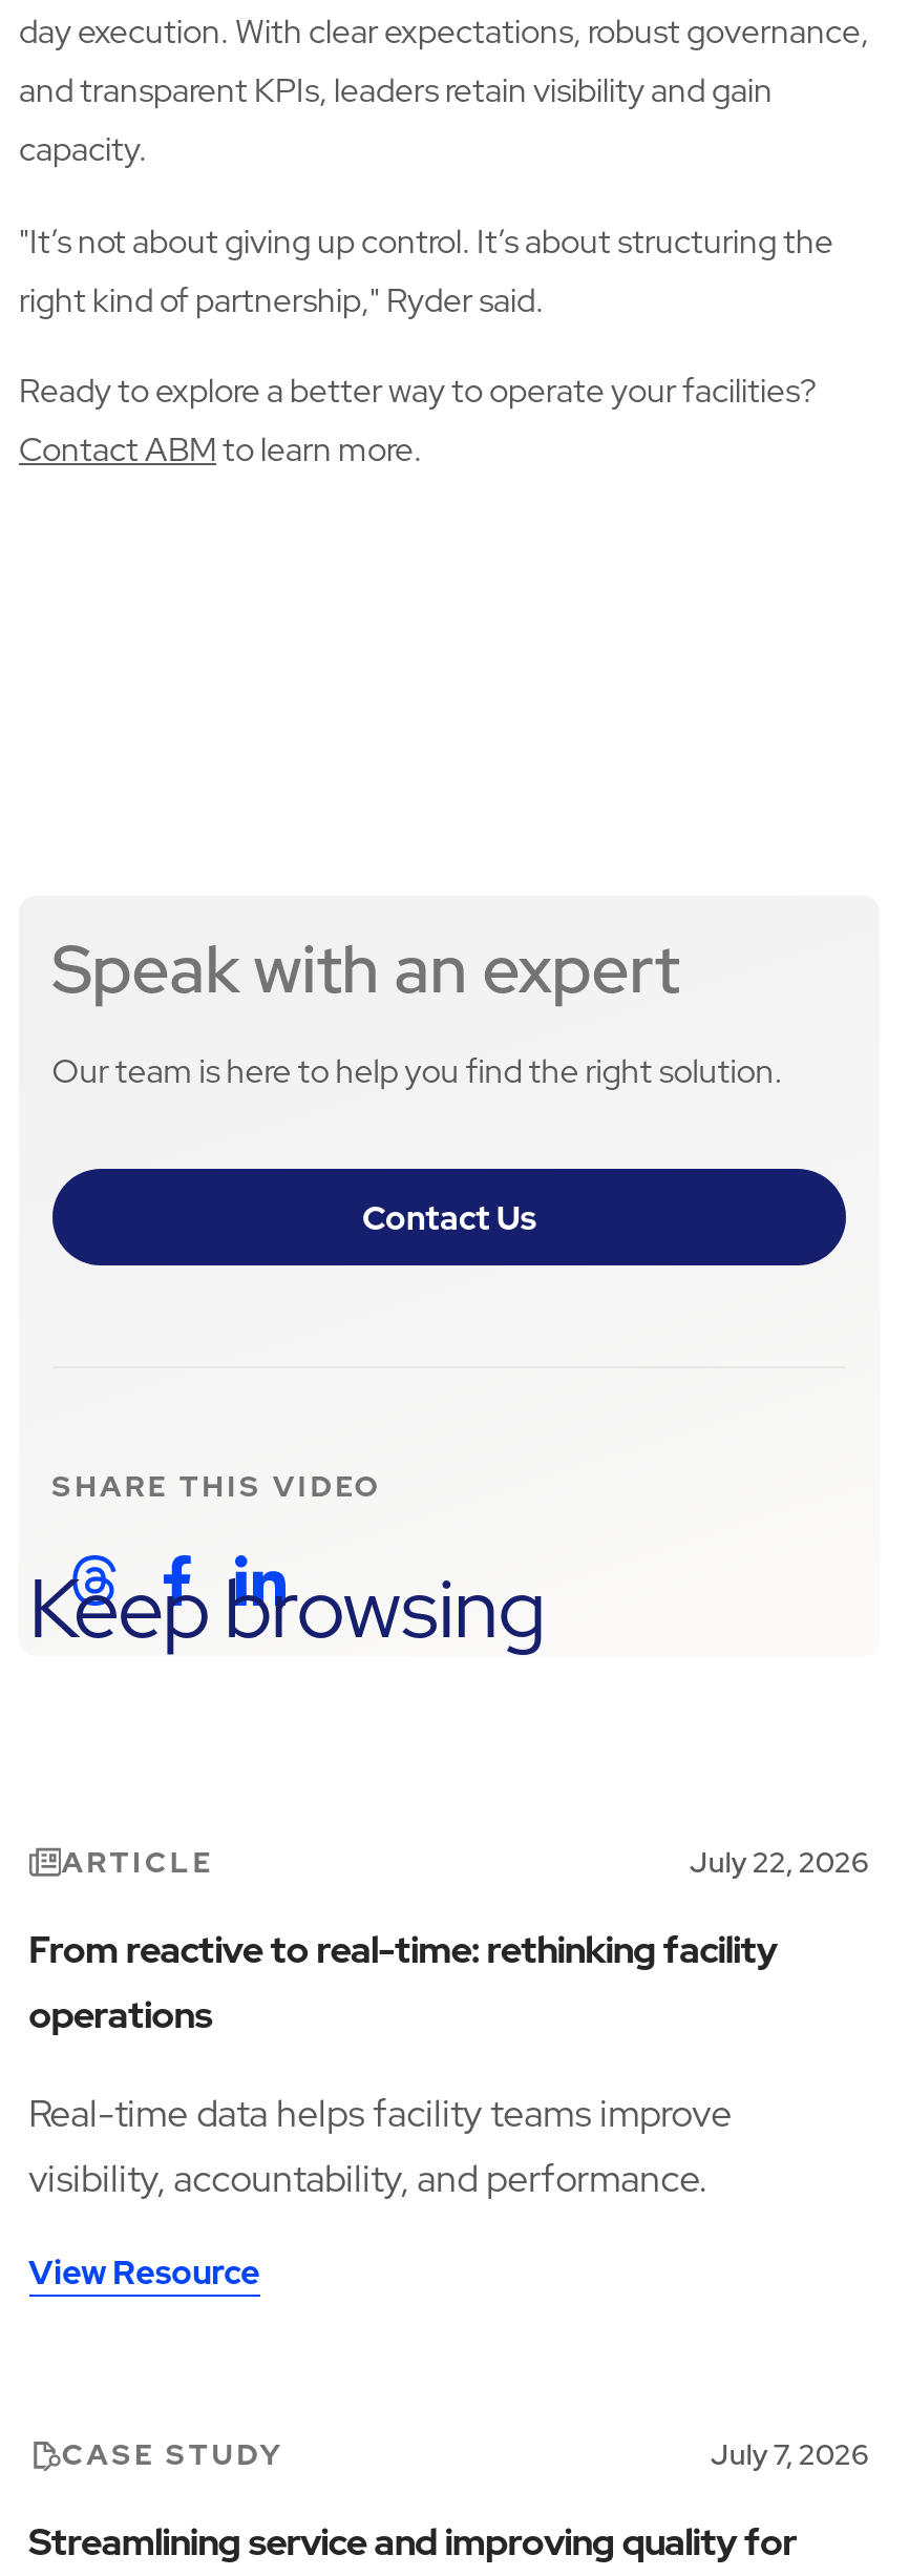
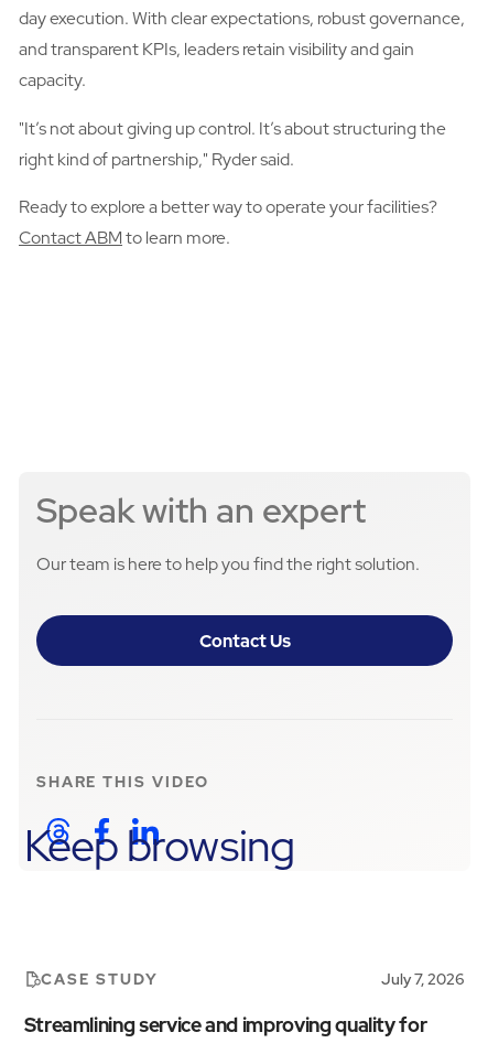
[29,1843,870,2294] ARTICLE | July 22, 2026 | From reactive to real-time: rethinking facility | operations | Real-time data helps facility teams improve | visibility, accountability, and performance. | View Resource -> none

